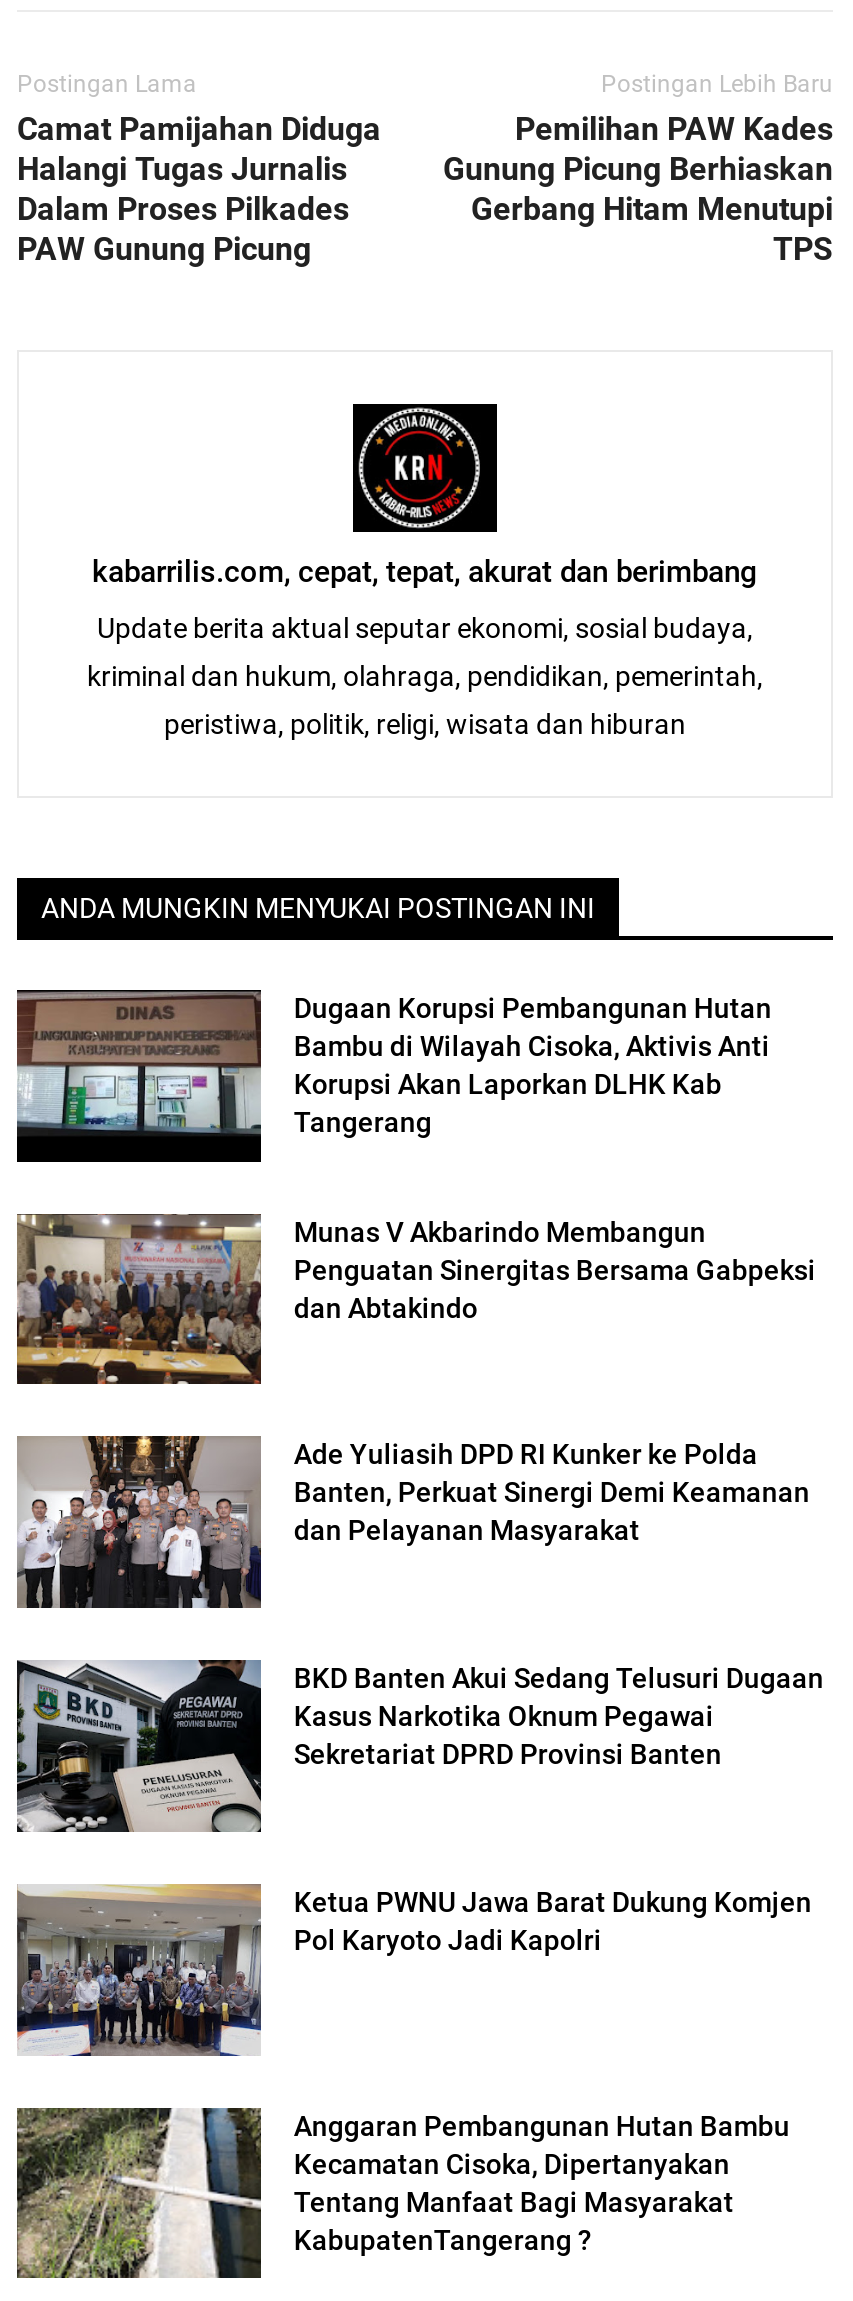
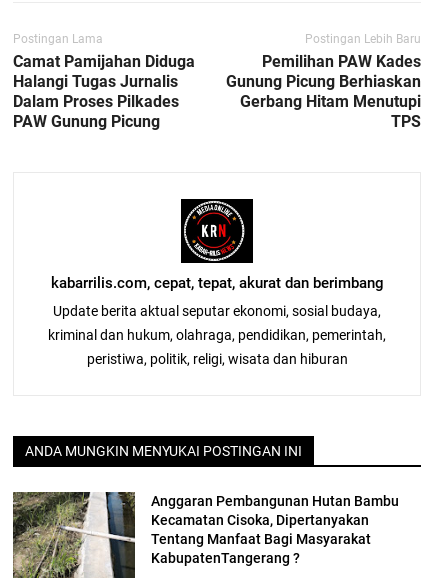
[15,988,816,1324] [image] | Dugaan Korupsi Pembangunan Hutan | Bambu di Wilayah Cisoka, Aktivis Anti | Korupsi Akan Laporkan DLHK Kab | Tangerang | Munas V Akbarindo Membangun | Penguatan Sinergitas Bersama Gabpeksi | dan Abtakindo -> none
[15,1212,263,1386] [image] -> none
[15,1434,810,1612] [image] | Ade Yuliasih DPD RI Kunker ke Polda | Banten, Perkuat Sinergi Demi Keamanan | dan Pelayanan Masyarakat -> none
[15,1658,824,1836] [image] | BKD Banten Akui Sedang Telusuri Dugaan | Kasus Narkotika Oknum Pegawai | Sekretariat DPRD Provinsi Banten -> none
[15,1884,812,2058] [image] | Ketua PWNU Jawa Barat Dukung Komjen | Pol Karyoto Jadi Kapolri -> none

